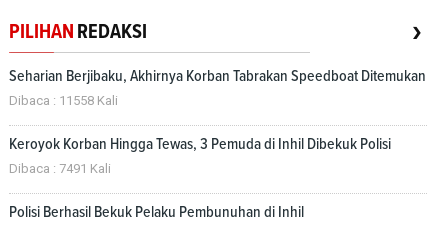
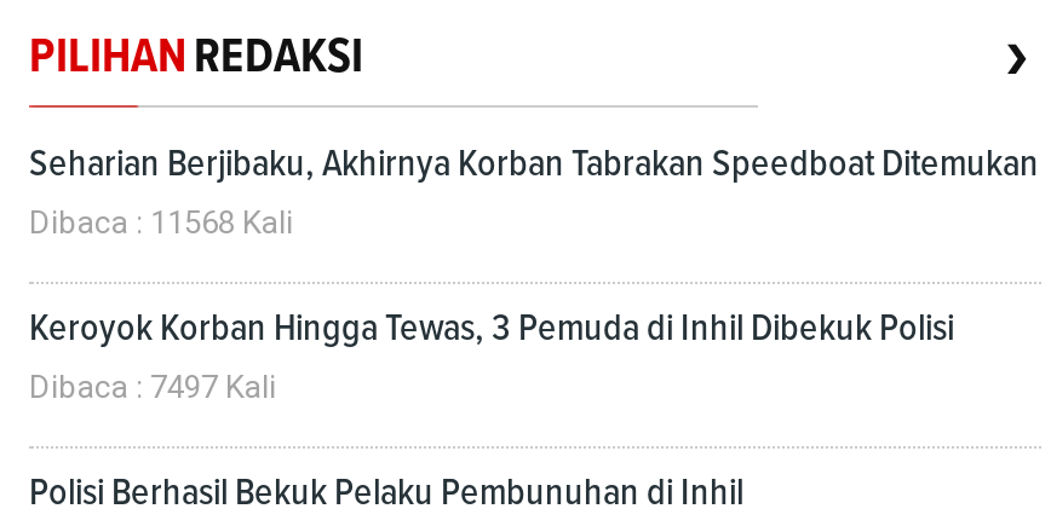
[9,93,118,108] Dibaca : 11558 Kali -> [29,204,293,240] Dibaca : 11568 Kali
[9,161,111,176] Dibaca : 7491 Kali -> [29,368,276,405] Dibaca : 7497 Kali

